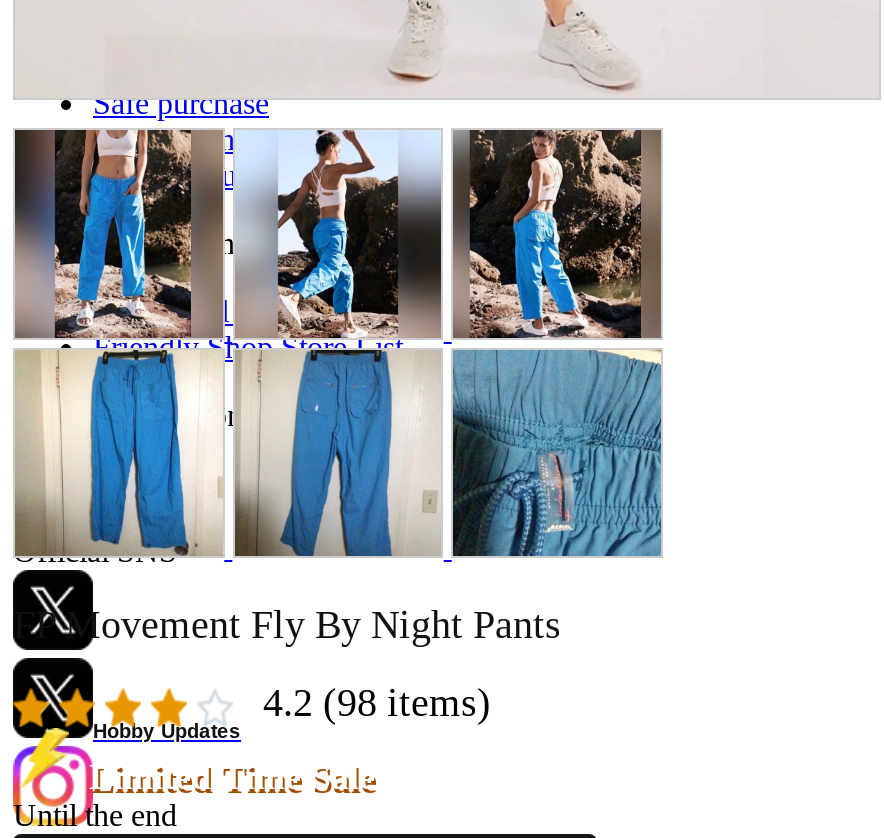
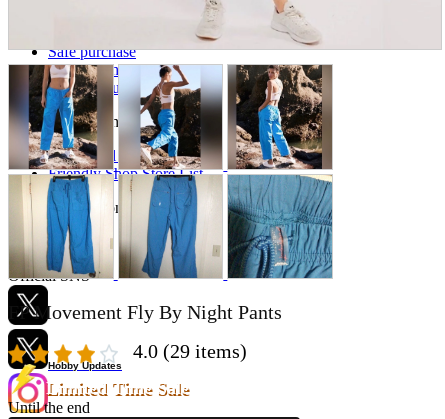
[253,680,491,724] 4.2 (98 items) -> [128,340,247,362] 4.0 (29 items)

